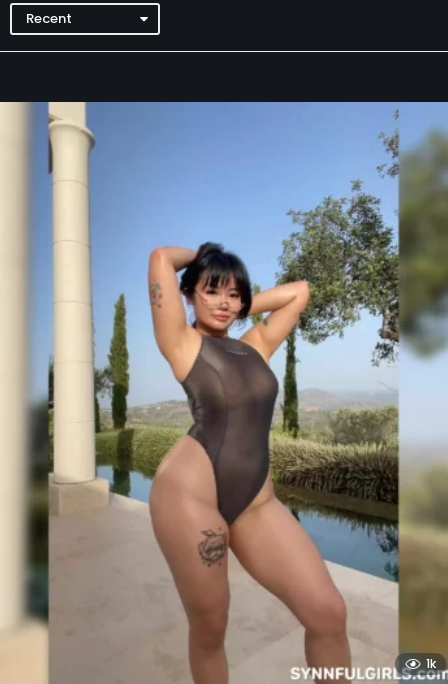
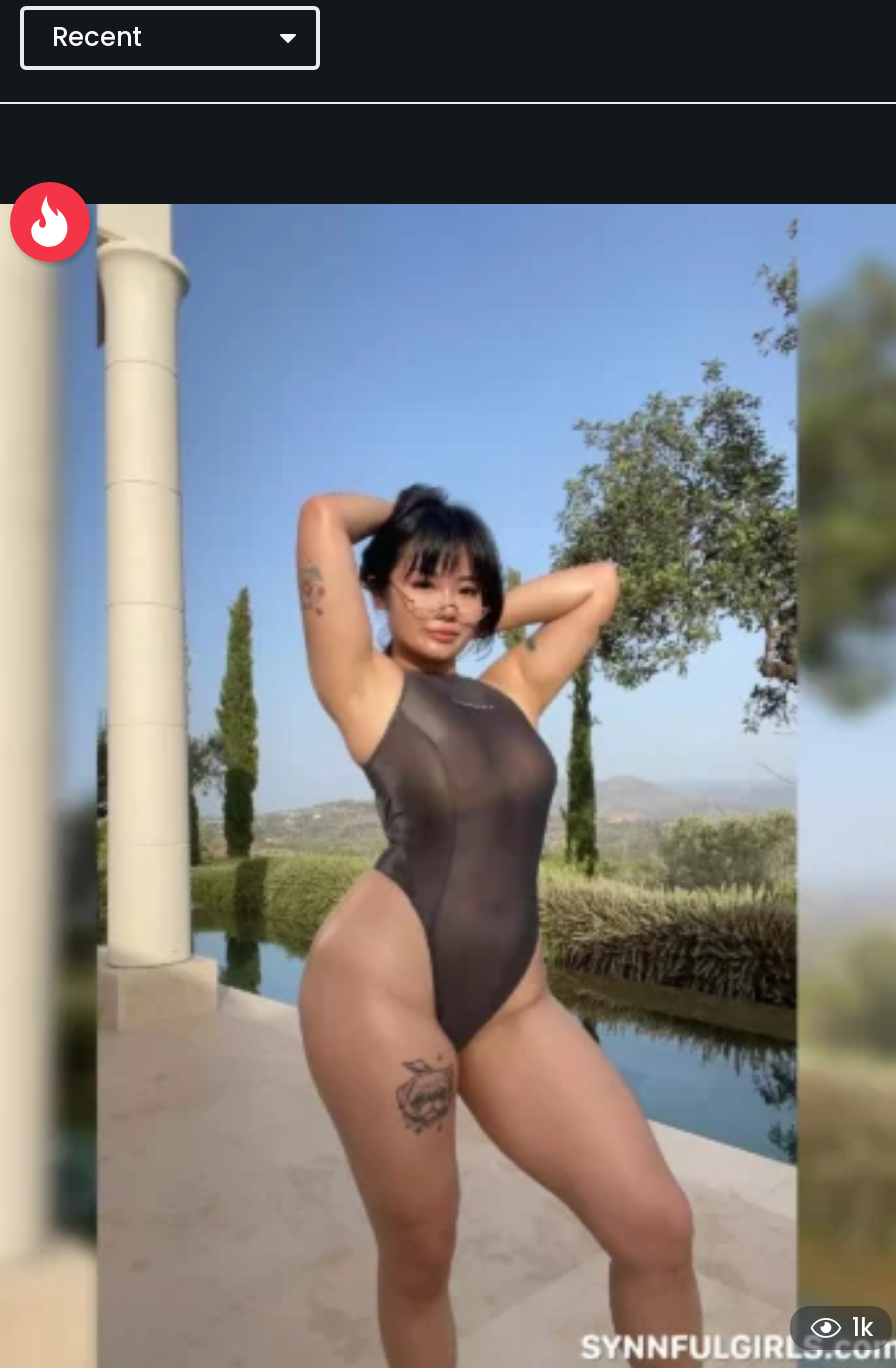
[5,91,45,131] [image] -> [8,180,92,264] [image]

